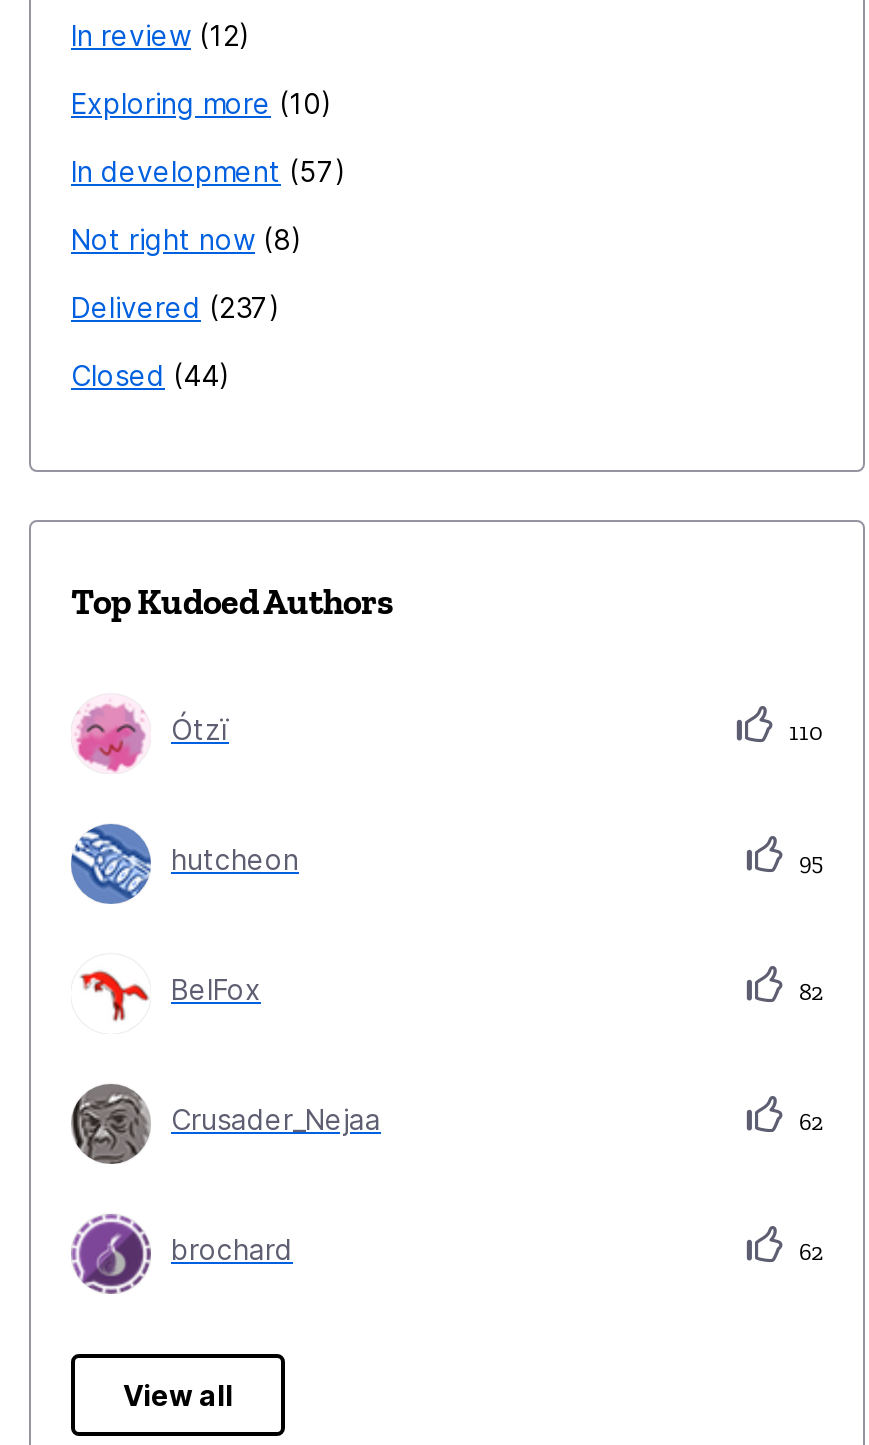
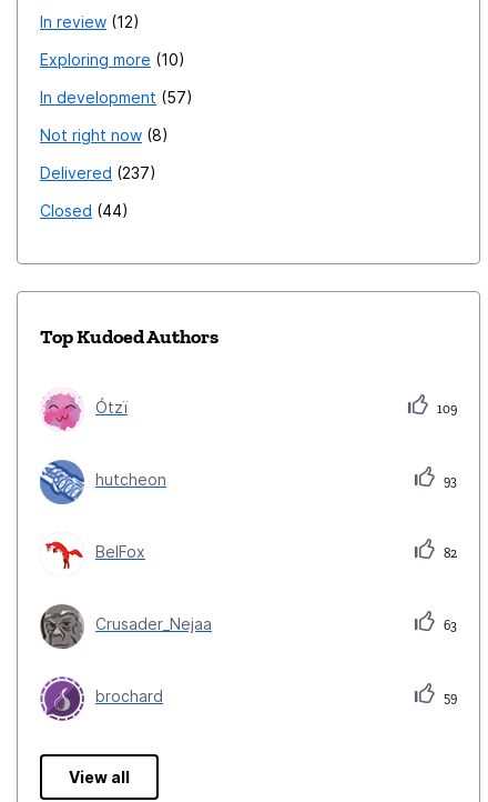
[783,719,823,747] 110 -> [434,401,457,417] 109
[793,849,823,877] 95 -> [440,474,457,489] 93
[793,1109,823,1137] 62 -> [440,618,457,634] 63
[793,1239,823,1267] 62 -> [440,690,457,706] 59

